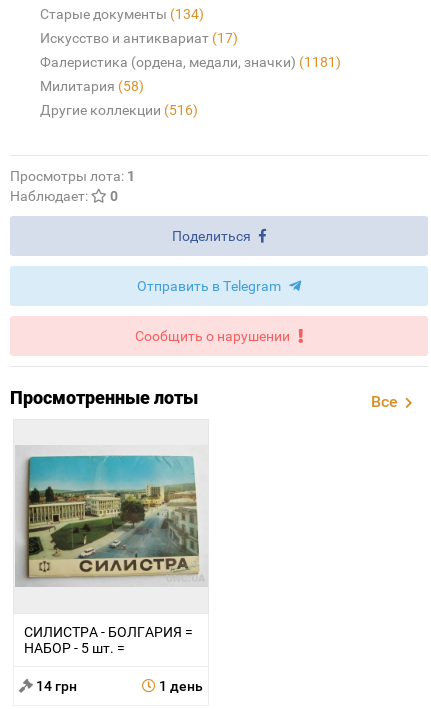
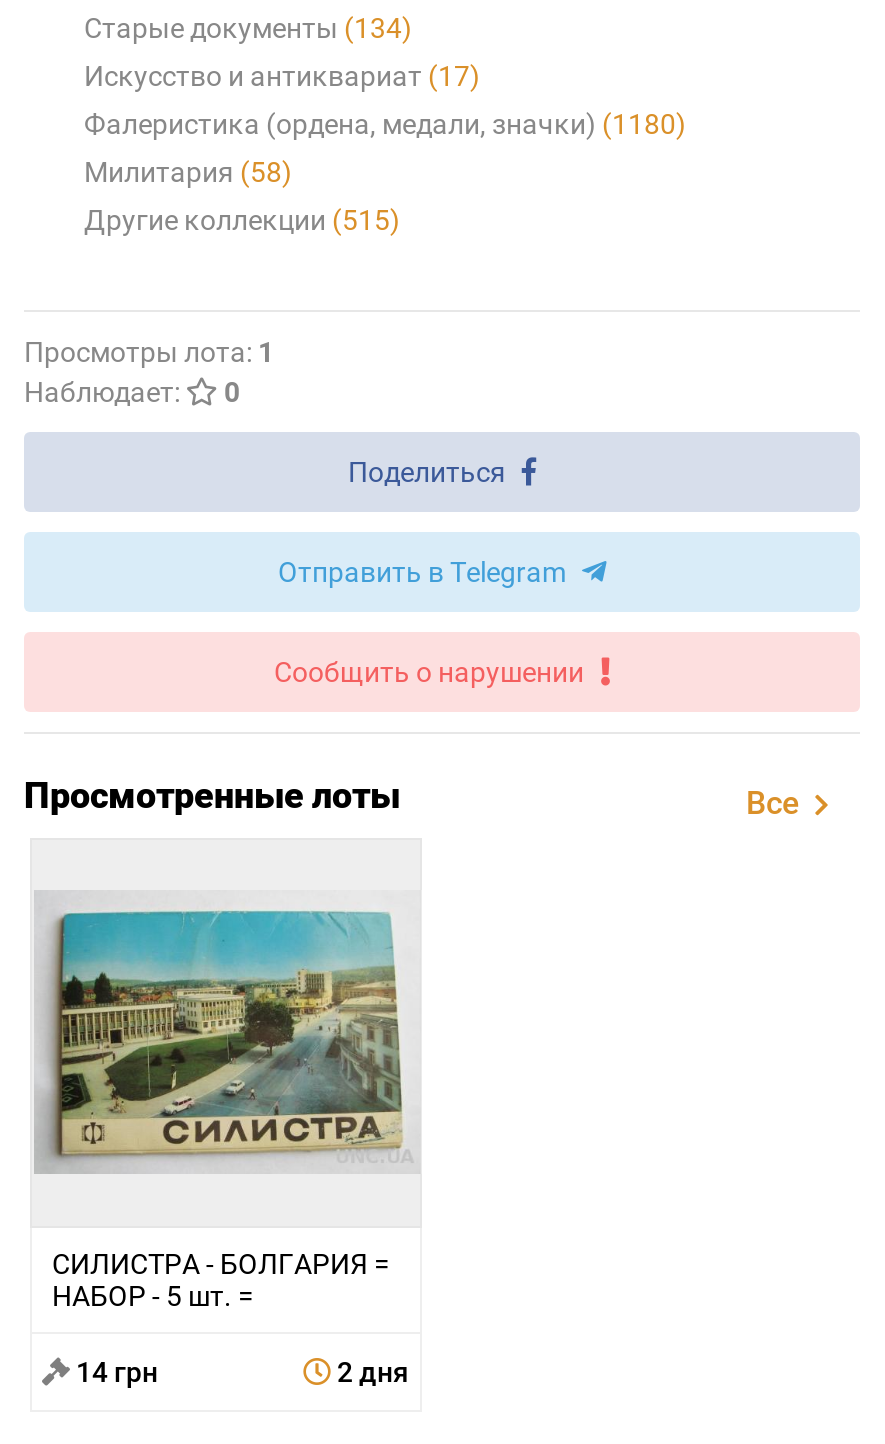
[40,54,341,70] Фалеристика (ордена, медали, значки) (1181) -> [84,108,686,140] Фалеристика (ордена, медали, значки) (1180)
[40,102,198,118] Другие коллекции (516) -> [84,204,400,236] Другие коллекции (515)
[155,678,202,694] 1 день -> [331,1357,409,1389] 2 дня

